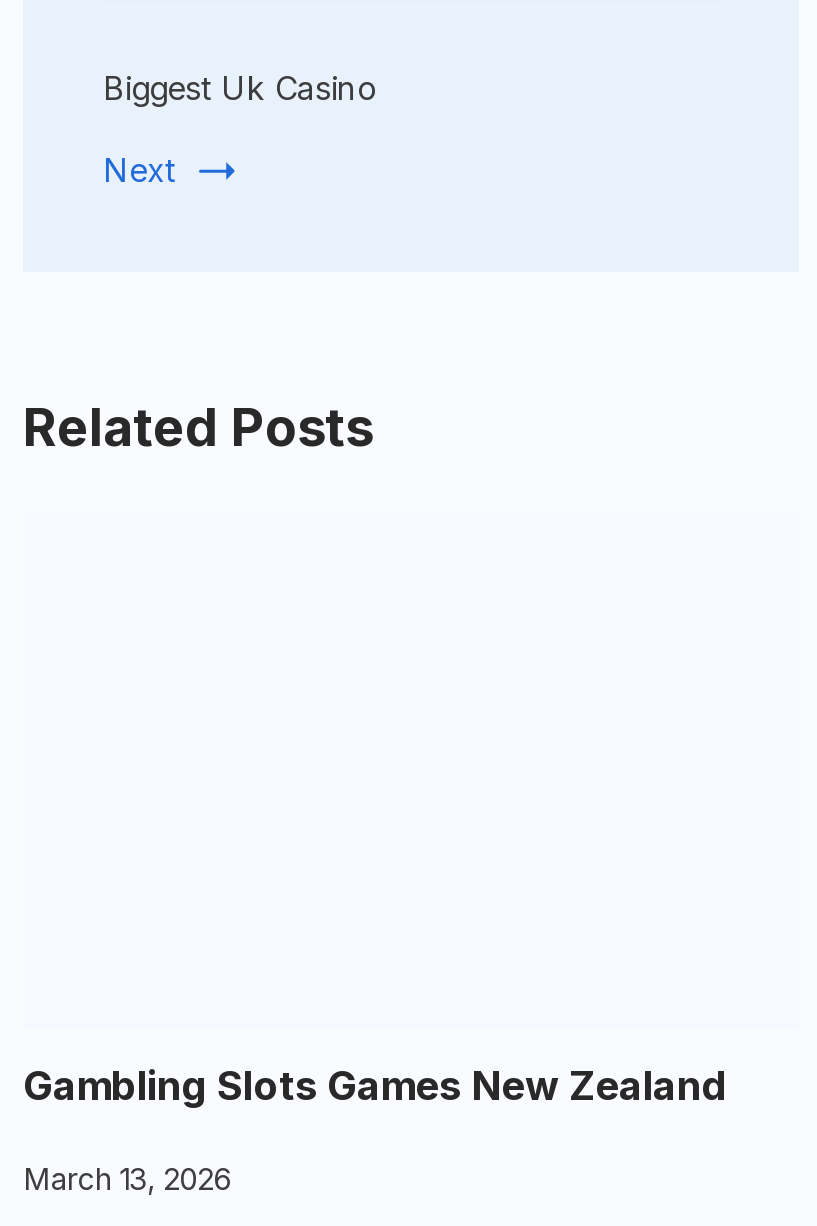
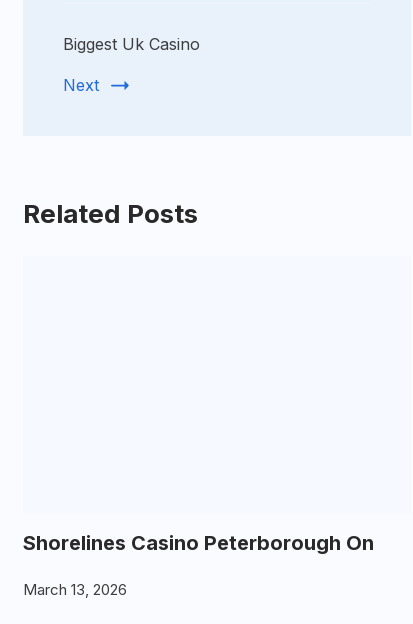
[23,1063,727,1111] Gambling Slots Games New Zealand -> [23,531,374,555] Shorelines Casino Peterborough On

